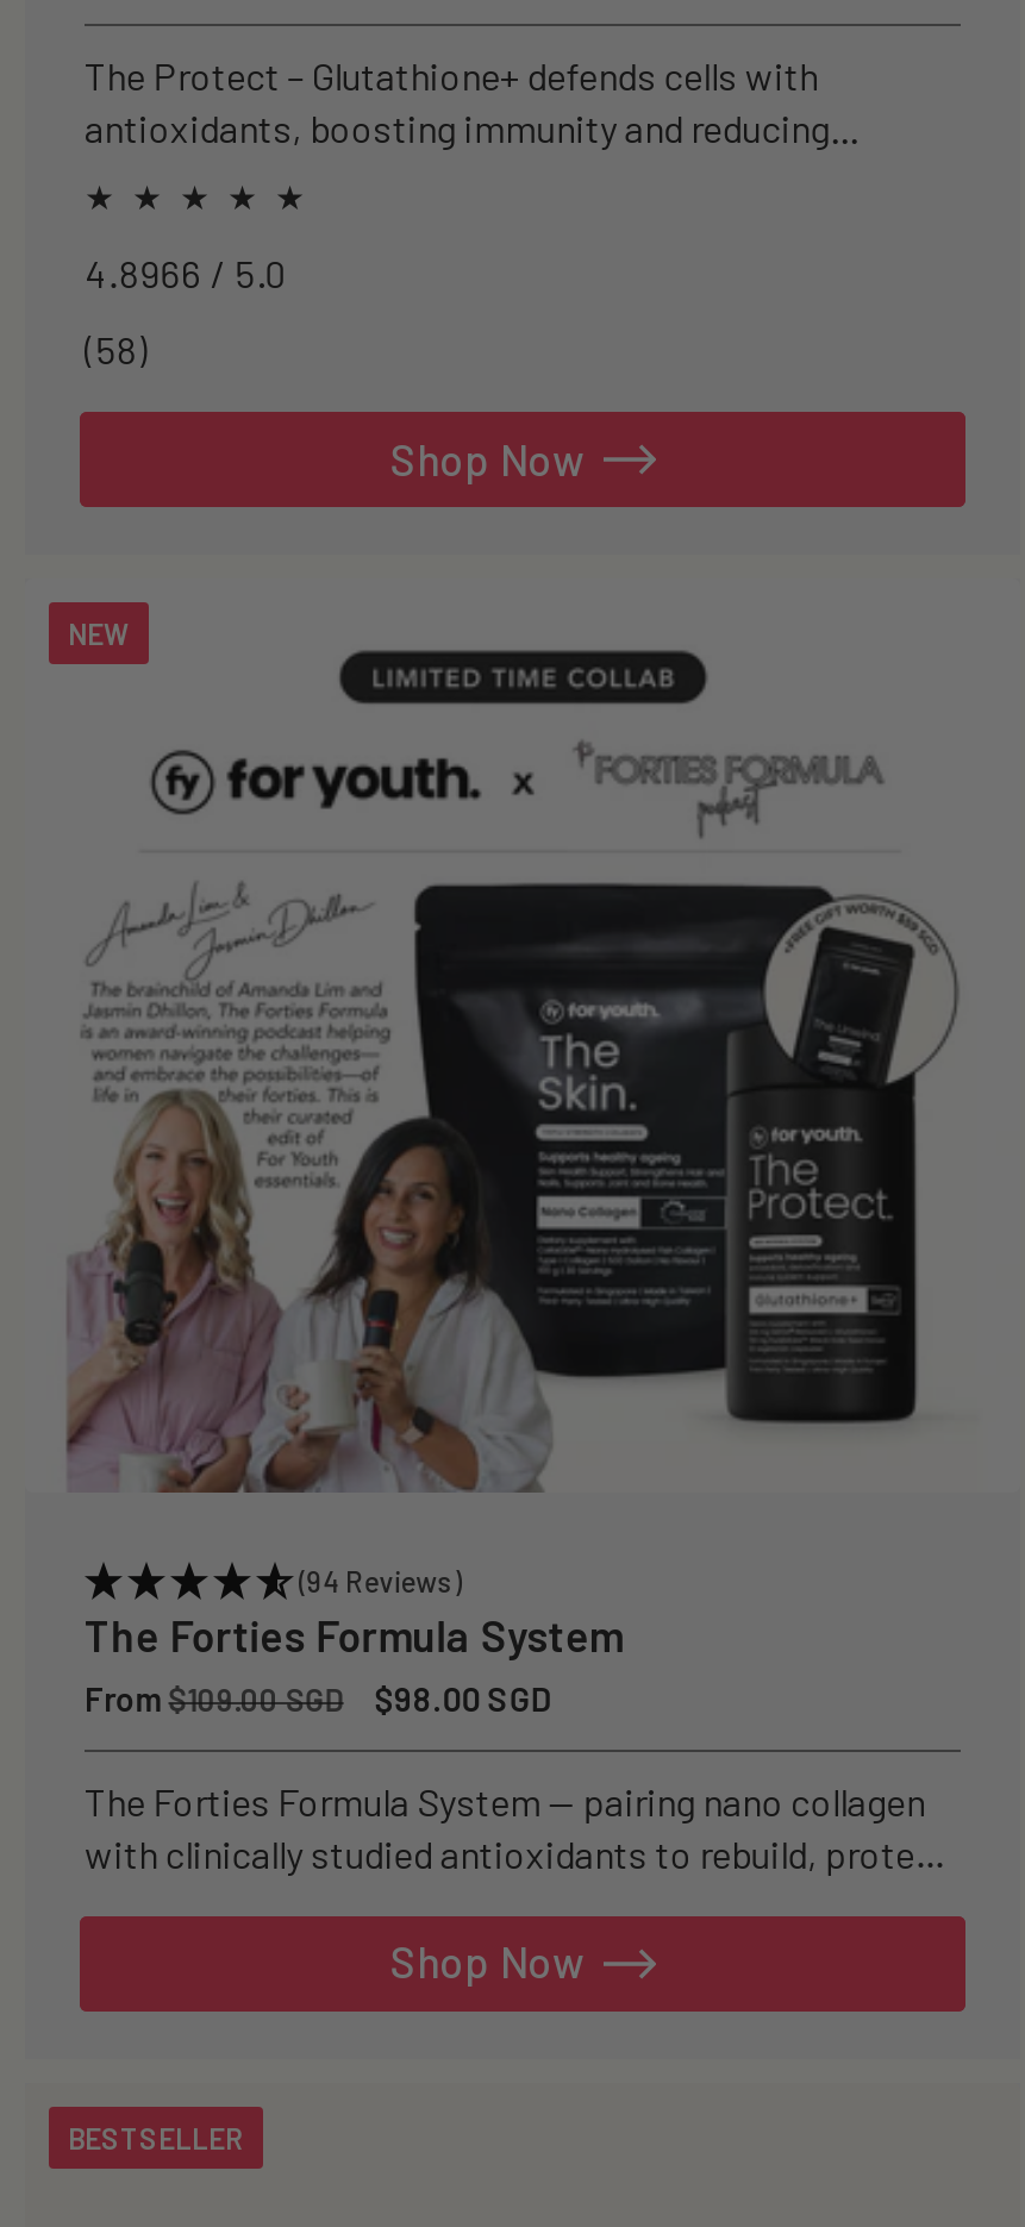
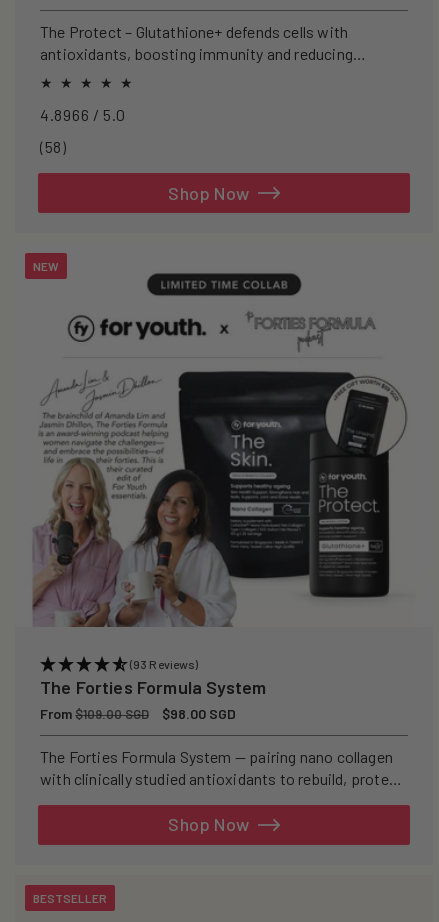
[299,1563,462,1596] (94 Reviews) -> [130,656,198,670] (93 Reviews)

